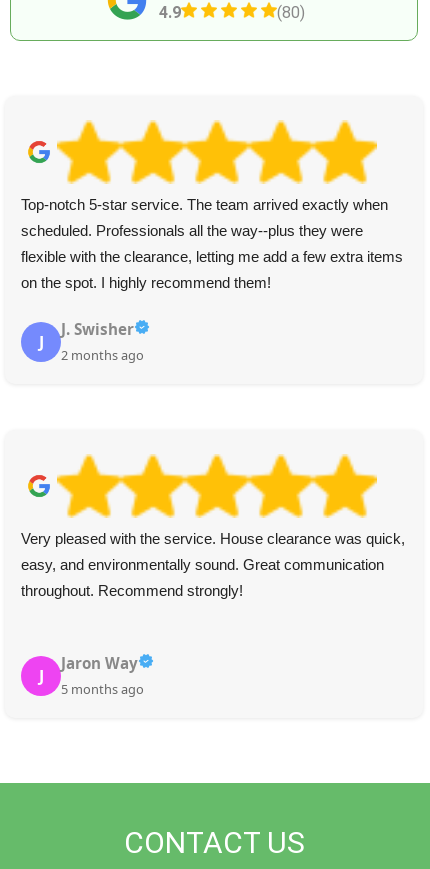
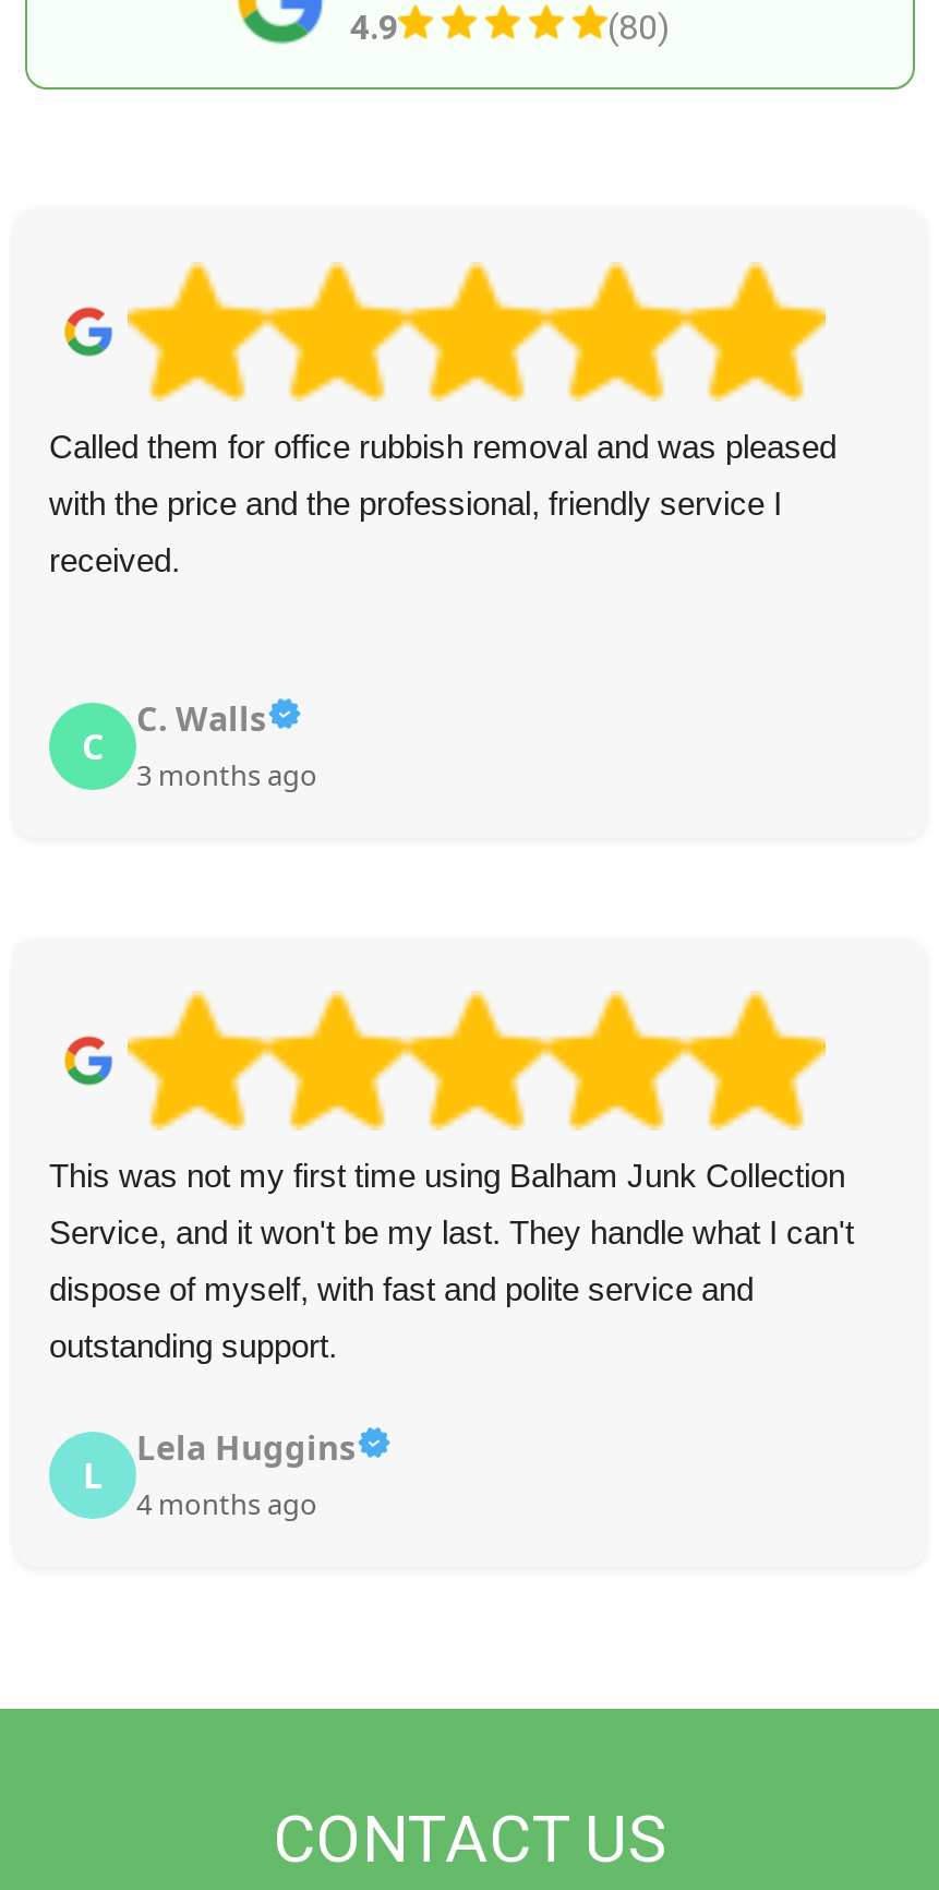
[21,196,388,213] Top-notch 5-star service. The team arrived exactly when -> [49,428,836,465] Called them for office rubbish removal and was pleased
[21,222,363,239] scheduled. Professionals all the way--plus they were -> [49,485,782,522] with the price and the professional, friendly service I
[21,248,403,265] flexible with the clearance, letting me add a few extra items -> [49,542,180,579] received.
[21,274,271,291] on the spot. I highly recommend them! -> [82,723,104,771] C
[61,319,144,364] J. Swisher | 2 months ago -> [49,1157,845,1194] This was not my first time using Balham Junk Collection
[38,331,43,353] J -> [136,697,317,795] C. Walls | 3 months ago
[21,530,405,547] Very pleased with the service. House clearance was quick, -> [49,1214,854,1251] Service, and it won't be my last. They handle what I can't
[21,556,384,573] easy, and environmentally sound. Great communication -> [49,1271,754,1308] dispose of myself, with fast and polite service and
[21,582,243,599] throughout. Recommend strongly! -> [49,1327,337,1364] outstanding support.
[61,653,144,698] Jaron Way | 5 months ago -> [136,1426,357,1524] Lela Huggins | 4 months ago
[38,665,43,687] J -> [83,1452,103,1500] L

